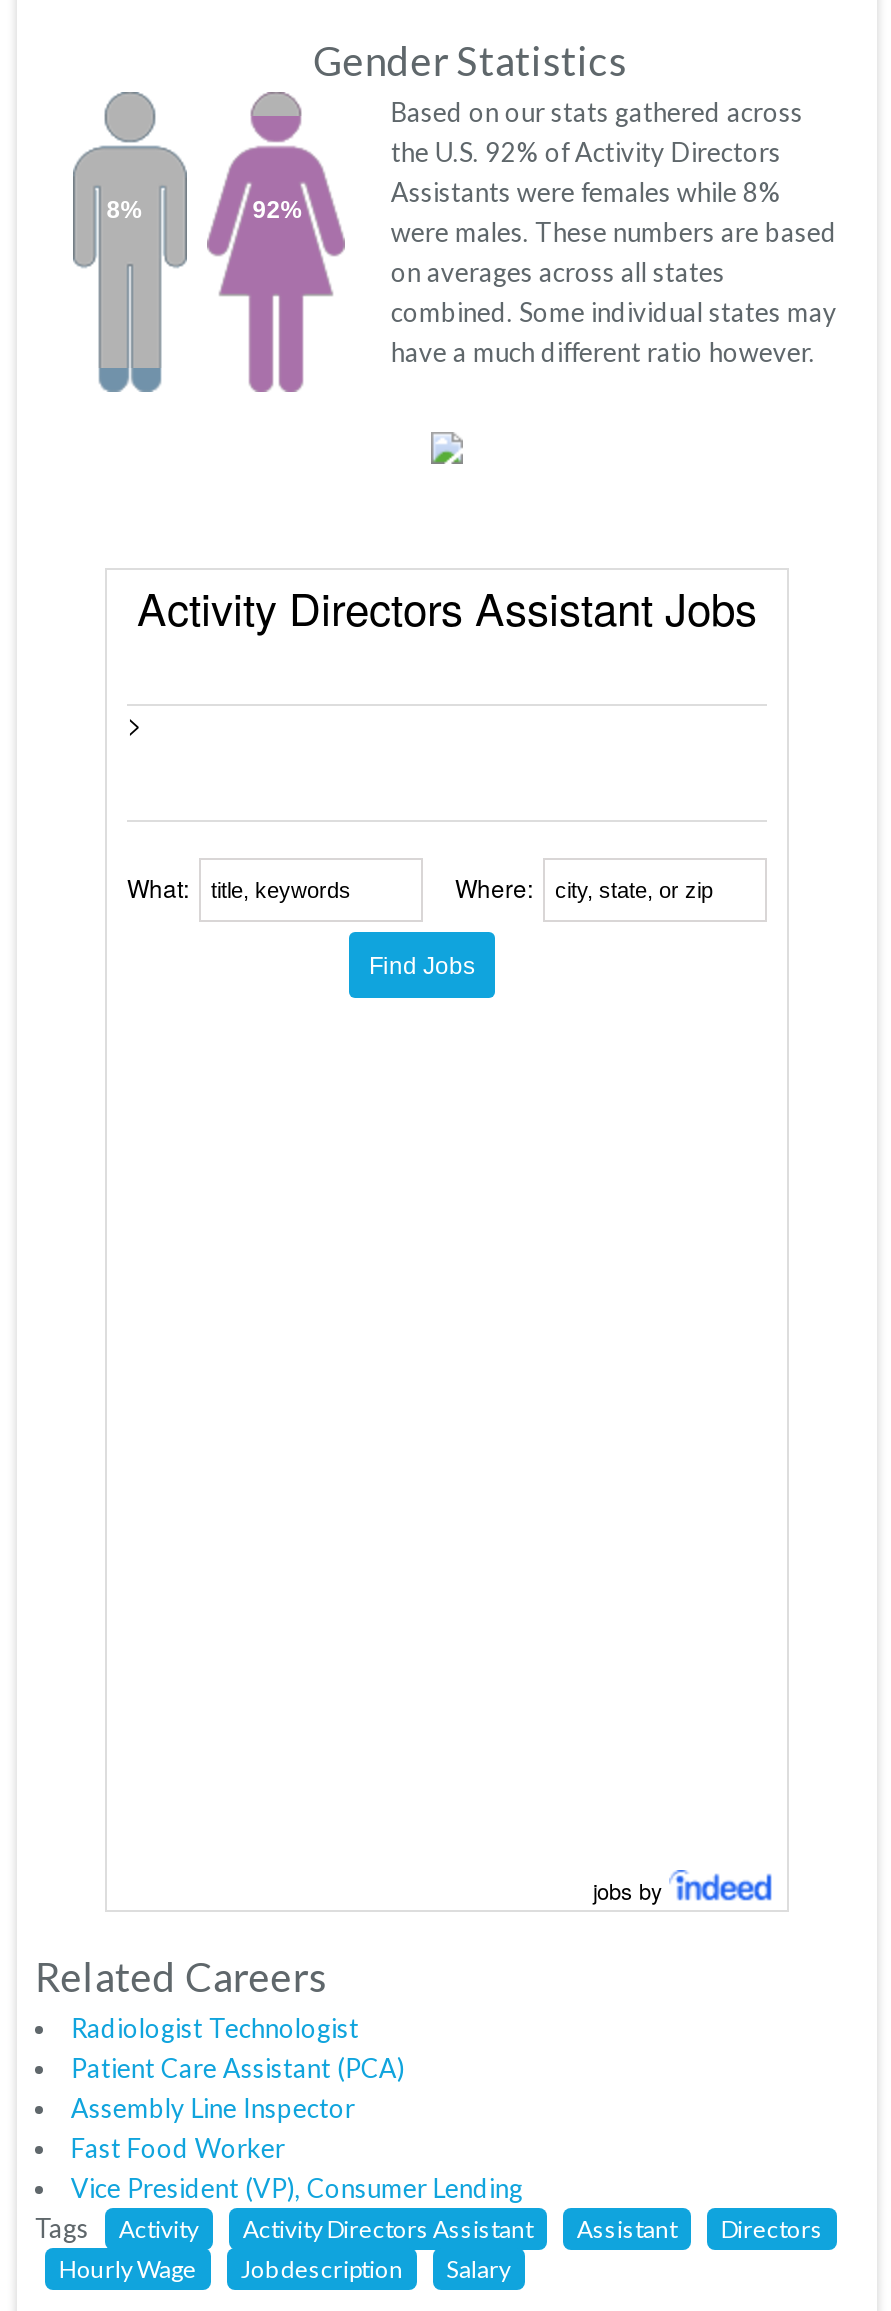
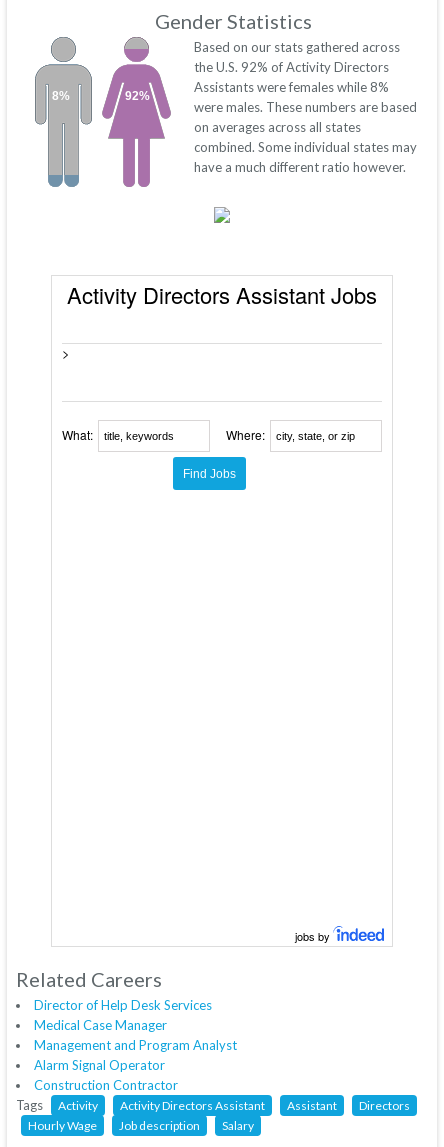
[71,2012,523,2204] Radiologist Technologist | Patient Care Assistant (PCA) | Assembly Line Inspector | Fast Food Worker | Vice President (VP), Consumer Lending -> [34,997,237,1093] Director of Help Desk Services | Medical Case Manager | Management and Program Analyst | Alarm Signal Operator | Construction Contractor

